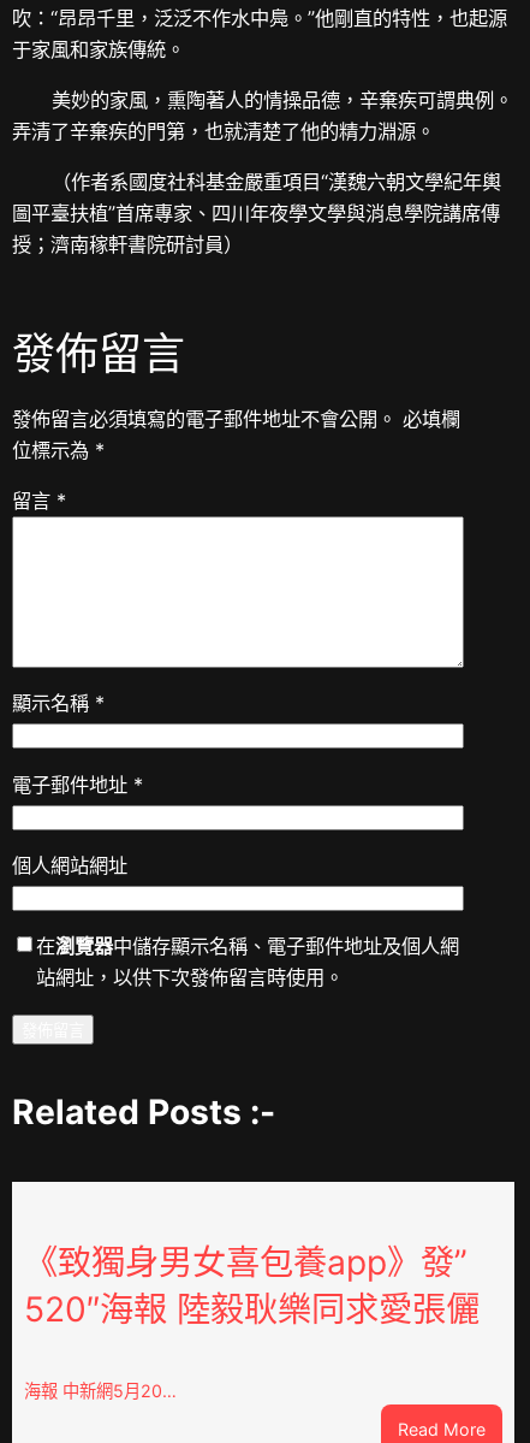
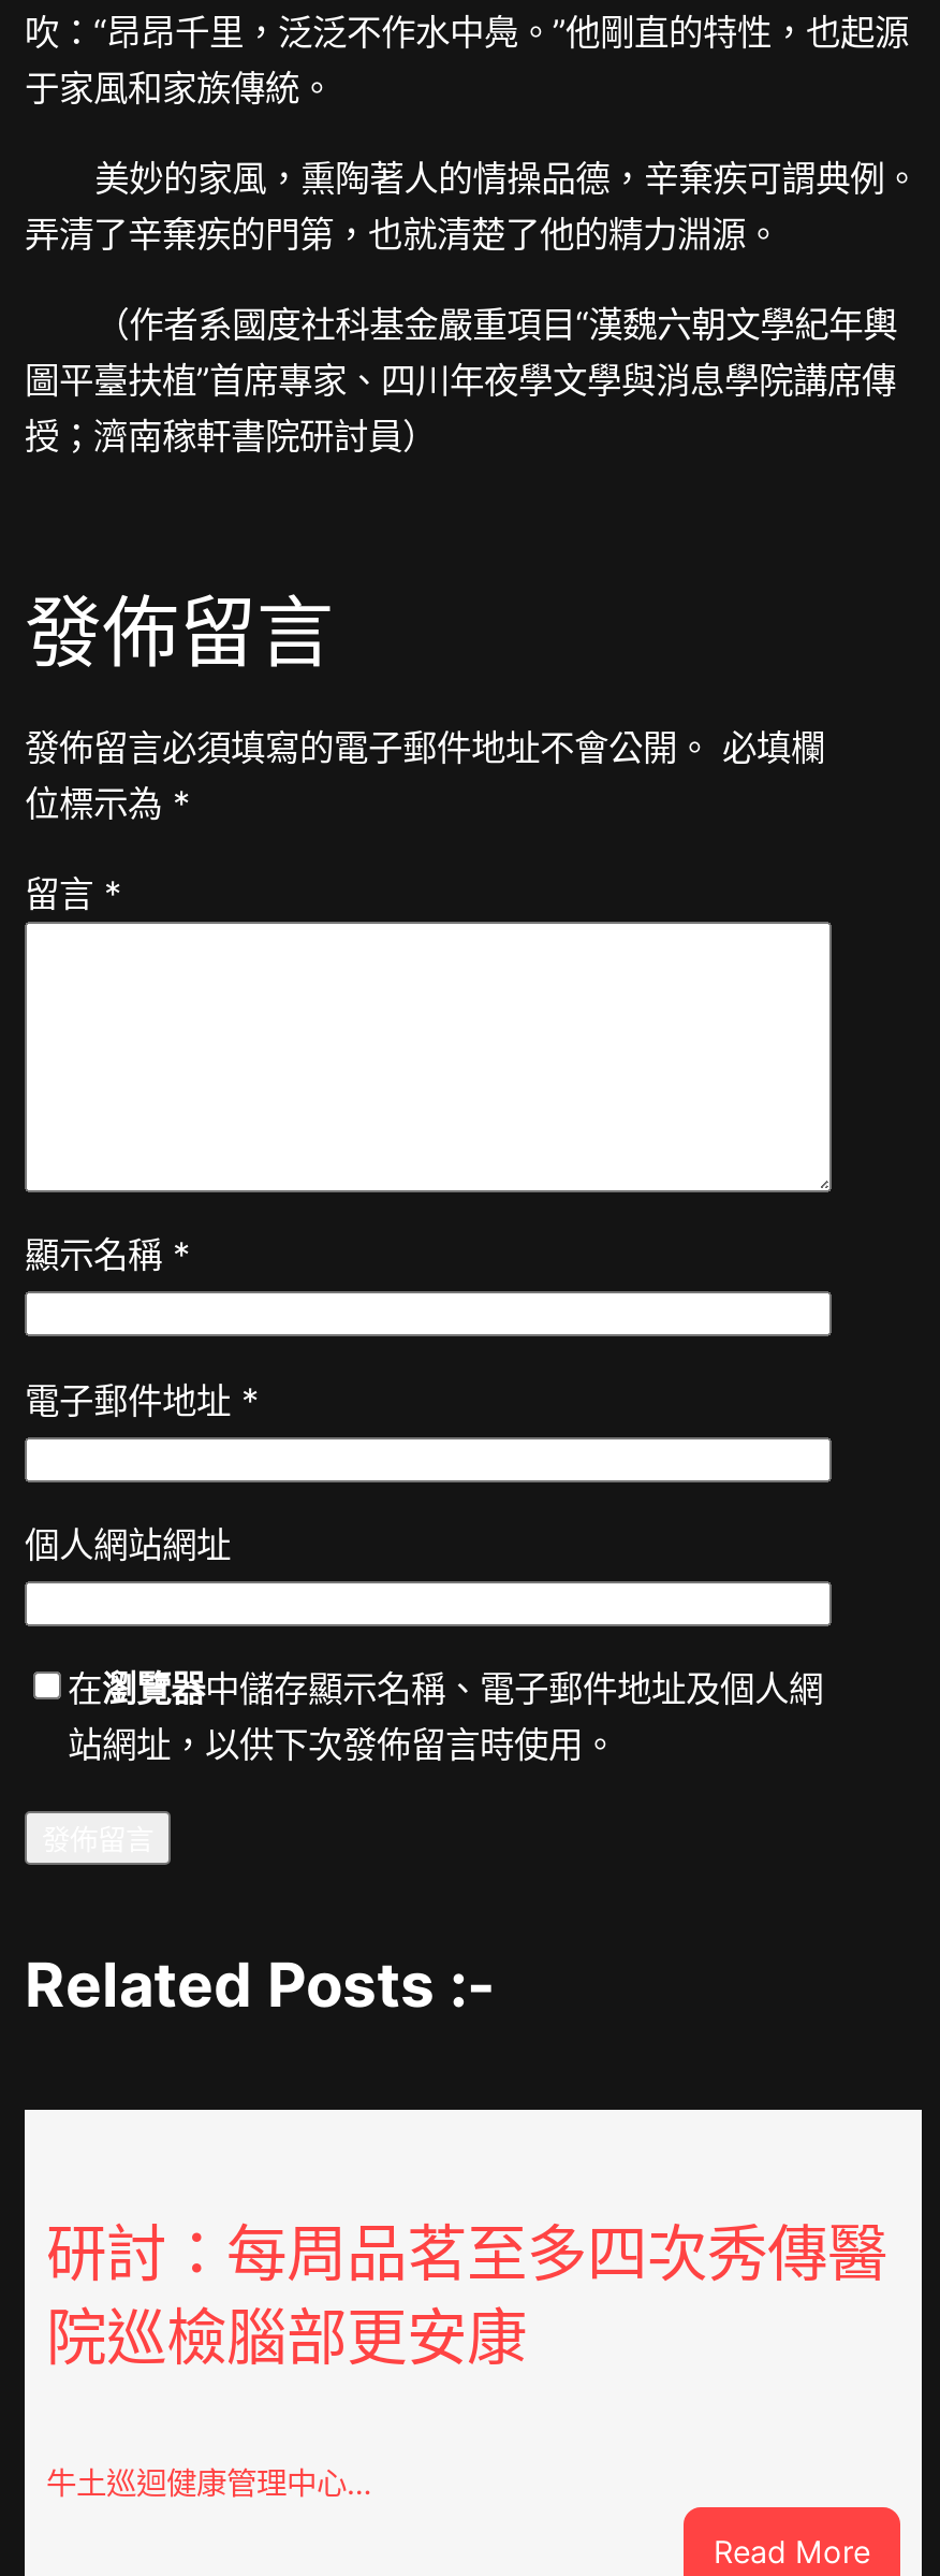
[24,1242,480,1329] 《致獨身男女喜包養app》發” | 520″海報 陸毅耿樂同求愛張儷 -> [46,2216,887,2373] 研討：每周品茗至多四次秀傳醫 | 院巡檢腦部更安康
[24,1381,177,1401] 海報 中新網5月20… -> [46,2465,372,2501] 牛土巡迴健康管理中心…

